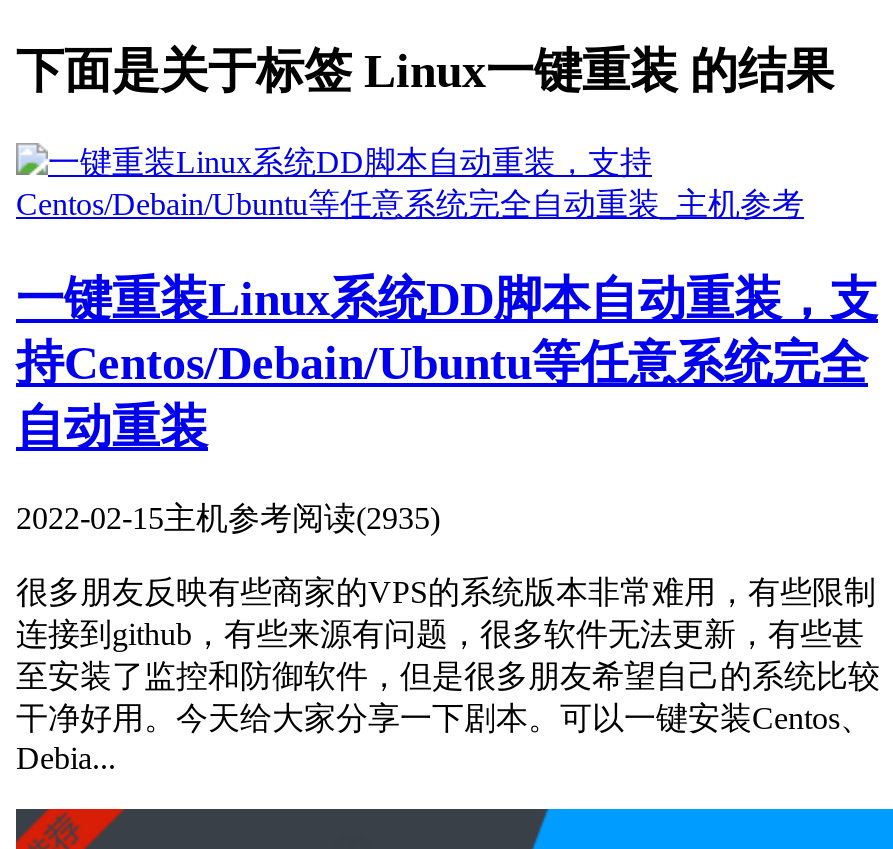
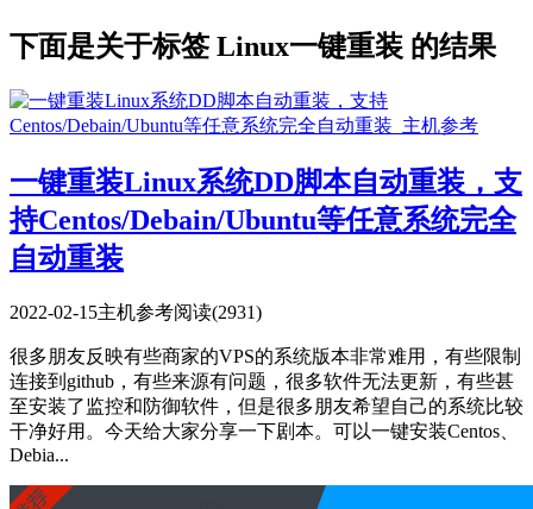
[16,500,440,534] 2022-02-15主机参考阅读(2935) -> [10,302,262,322] 2022-02-15主机参考阅读(2931)

